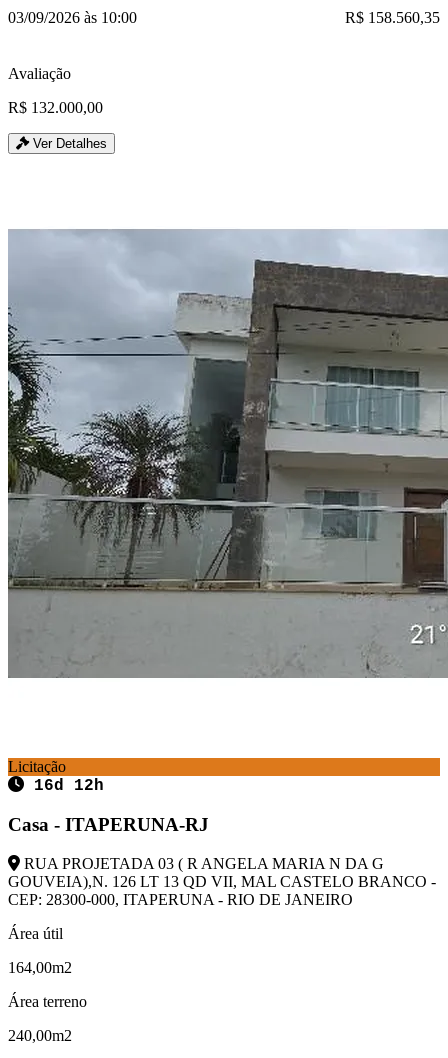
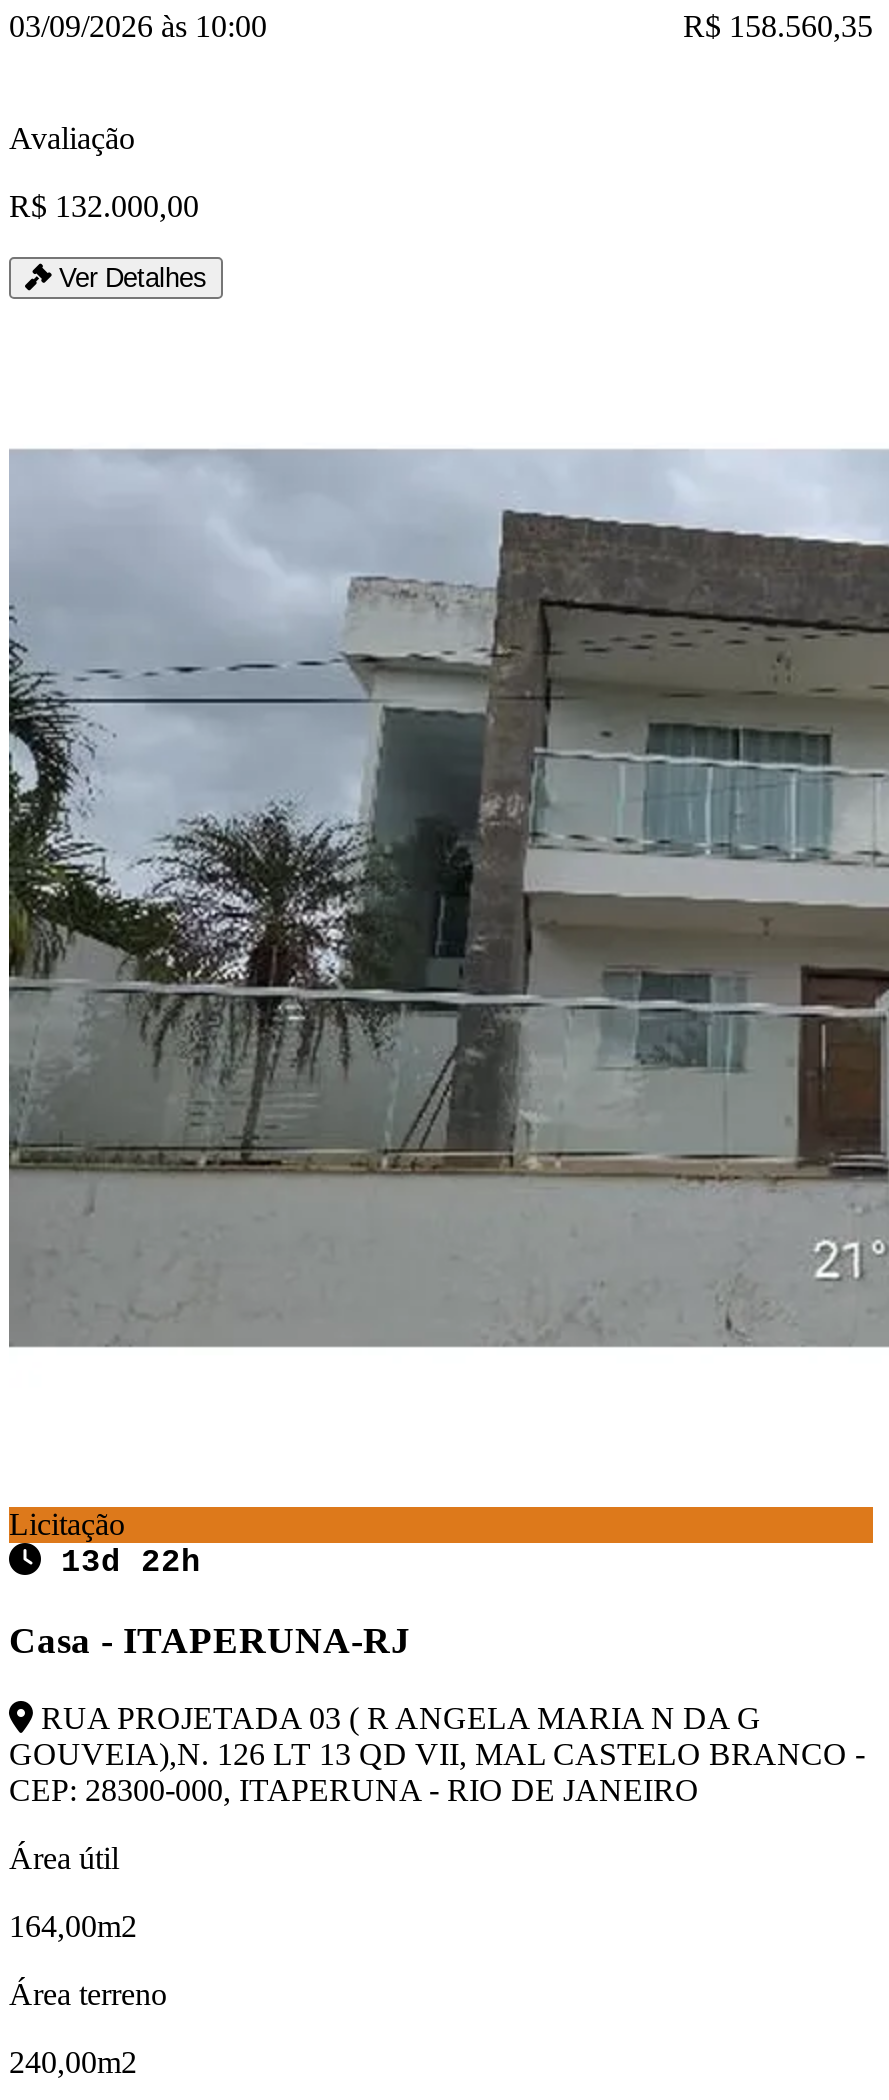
[24,777,104,795] 16d 12h -> [41,1546,201,1582] 13d 22h

